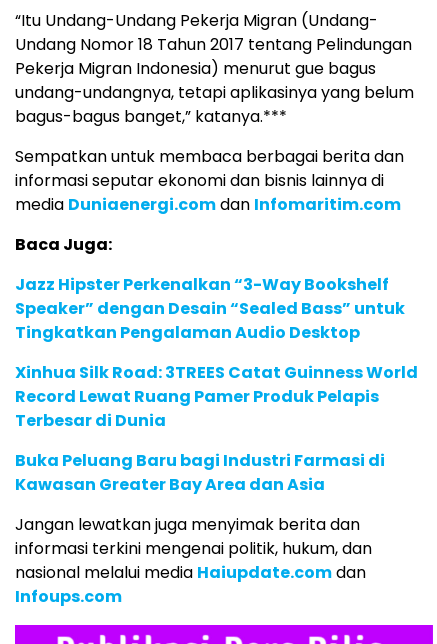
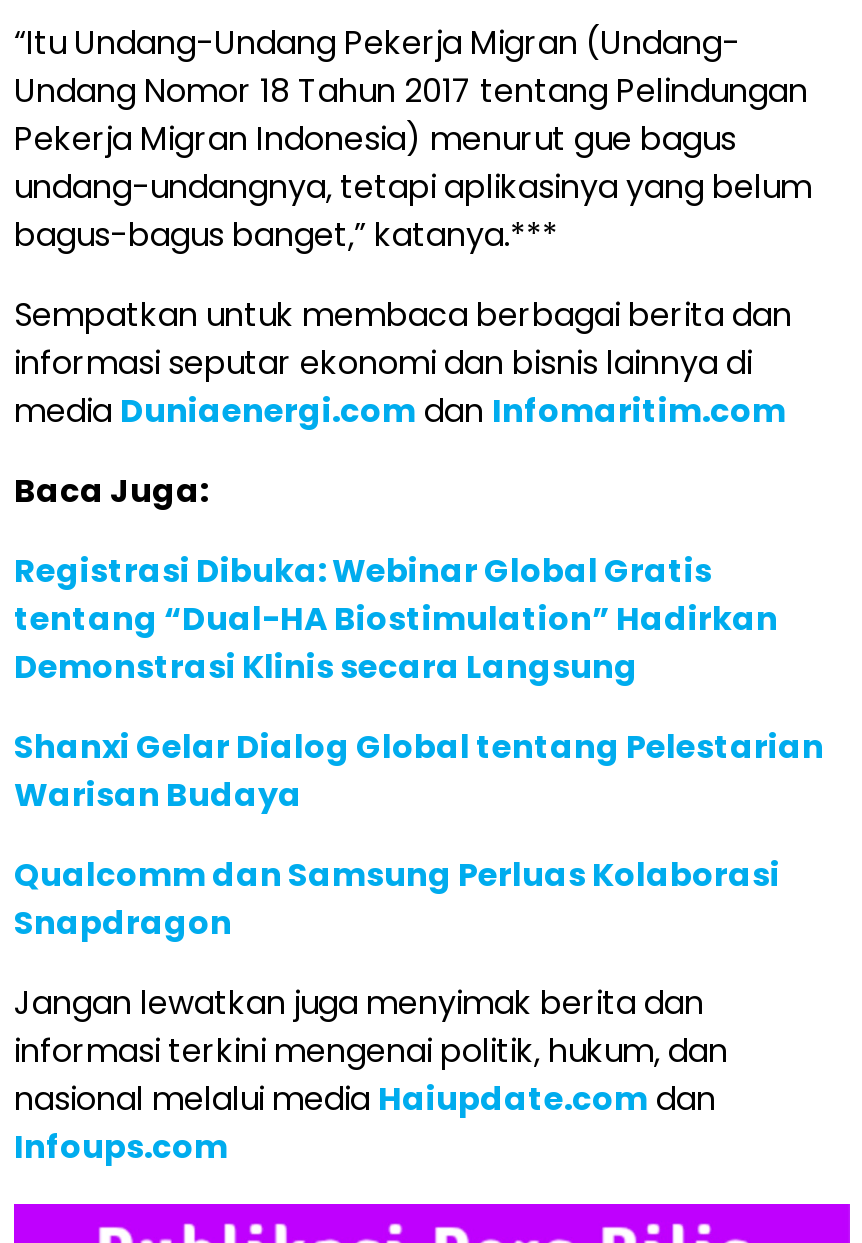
[15,273,405,344] Jazz Hipster Perkenalkan “3-Way Bookshelf | Speaker” dengan Desain “Sealed Bass” untuk | Tingkatkan Pengalaman Audio Desktop -> [14,549,778,691] Registrasi Dibuka: Webinar Global Gratis | tentang “Dual-HA Biostimulation” Hadirkan | Demonstrasi Klinis secara Langsung
[15,361,418,432] Xinhua Silk Road: 3TREES Catat Guinness World | Record Lewat Ruang Pamer Produk Pelapis | Terbesar di Dunia -> [14,725,824,819] Shanxi Gelar Dialog Global tentang Pelestarian | Warisan Budaya
[15,449,385,496] Buka Peluang Baru bagi Industri Farmasi di | Kawasan Greater Bay Area dan Asia -> [14,853,780,947] Qualcomm dan Samsung Perluas Kolaborasi | Snapdragon

